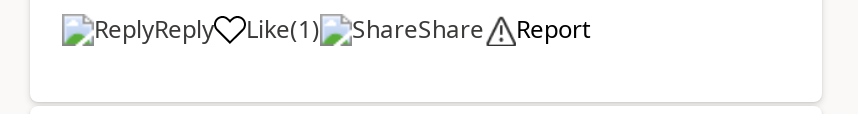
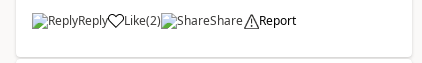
[290,12,320,46] (1) -> [146,12,161,29] (2)

